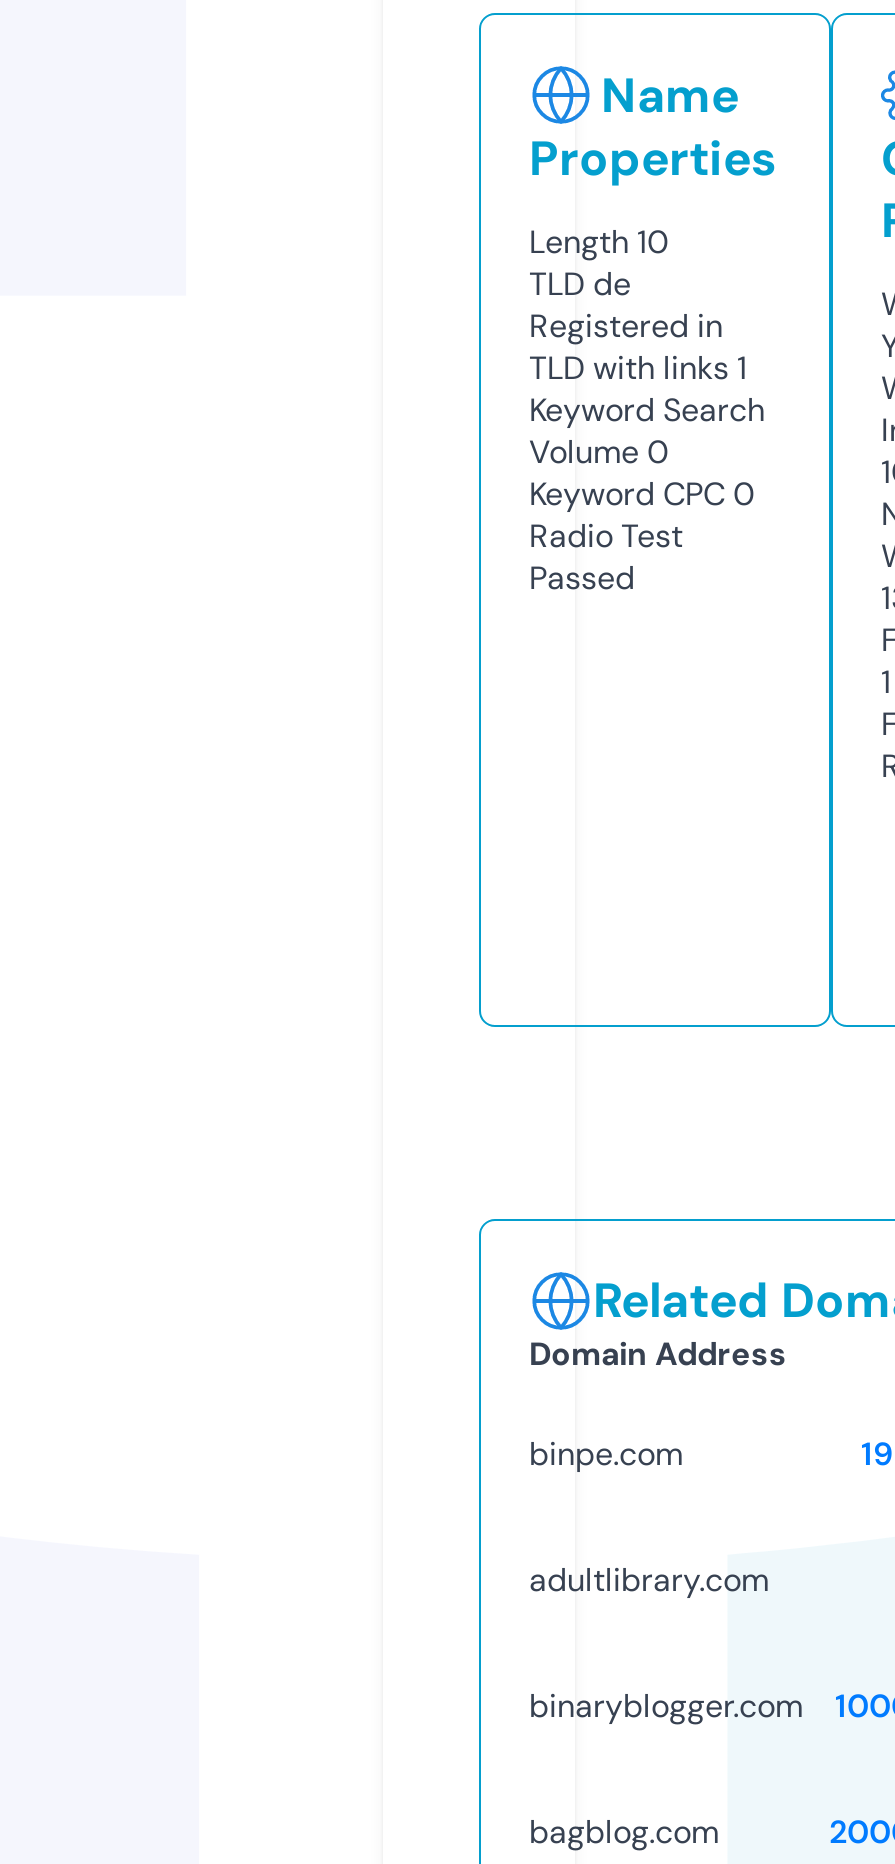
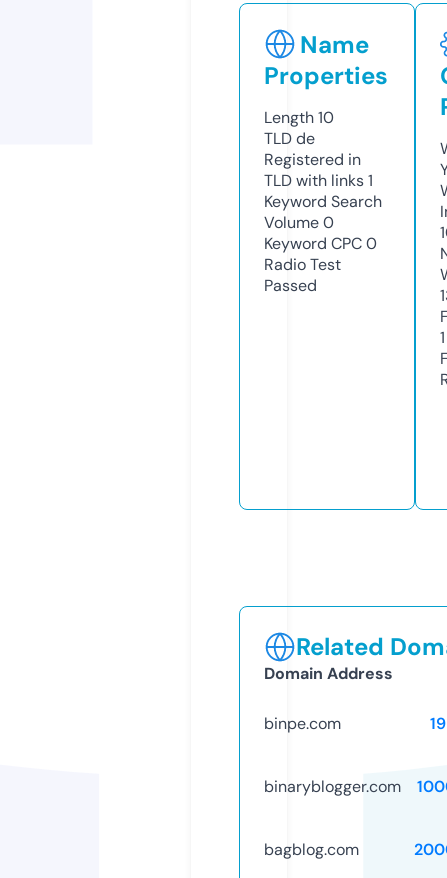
[529,1559,769,1601] adultlibrary.com -> none

